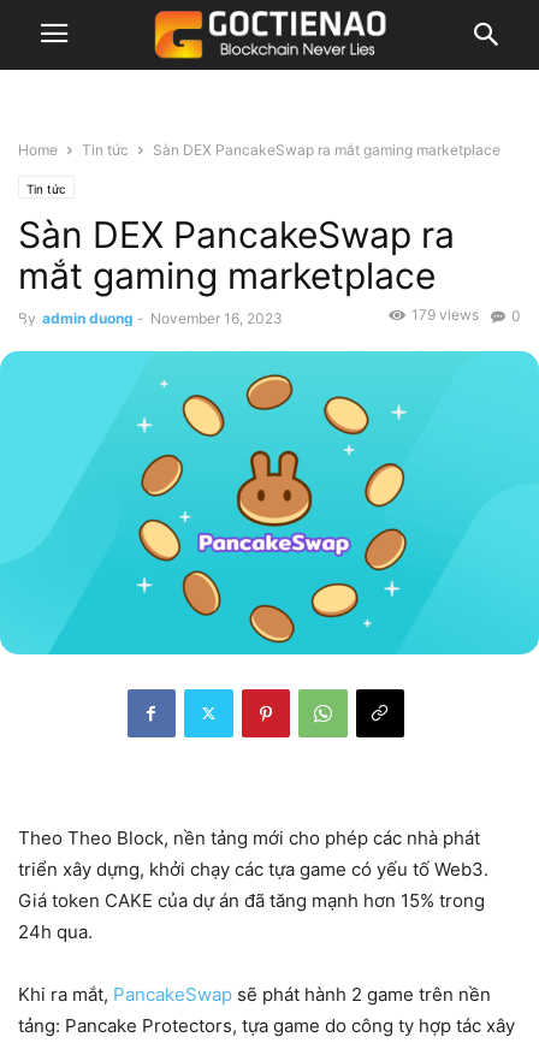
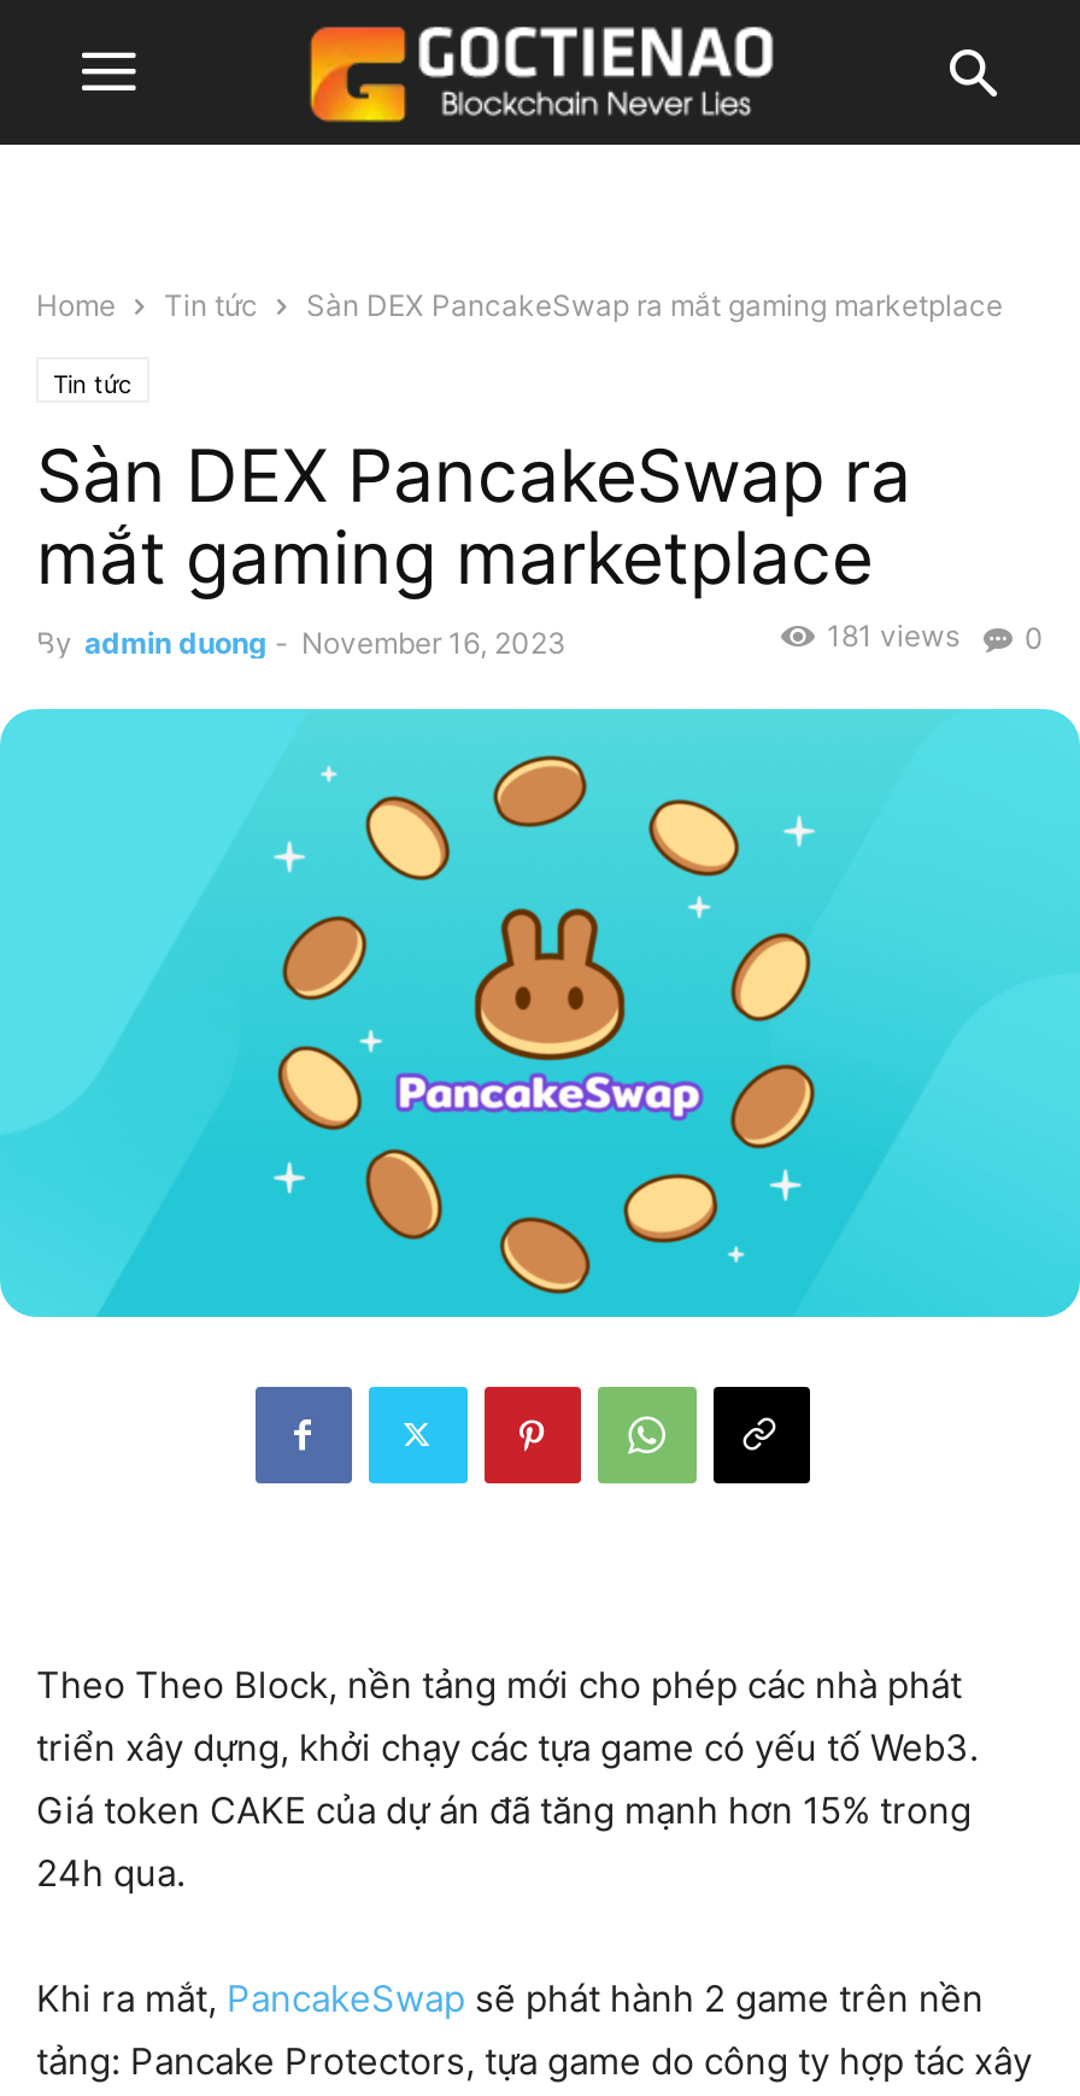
[411,305,521,325] 179 views 0 -> [827,617,1044,656] 181 views 0

